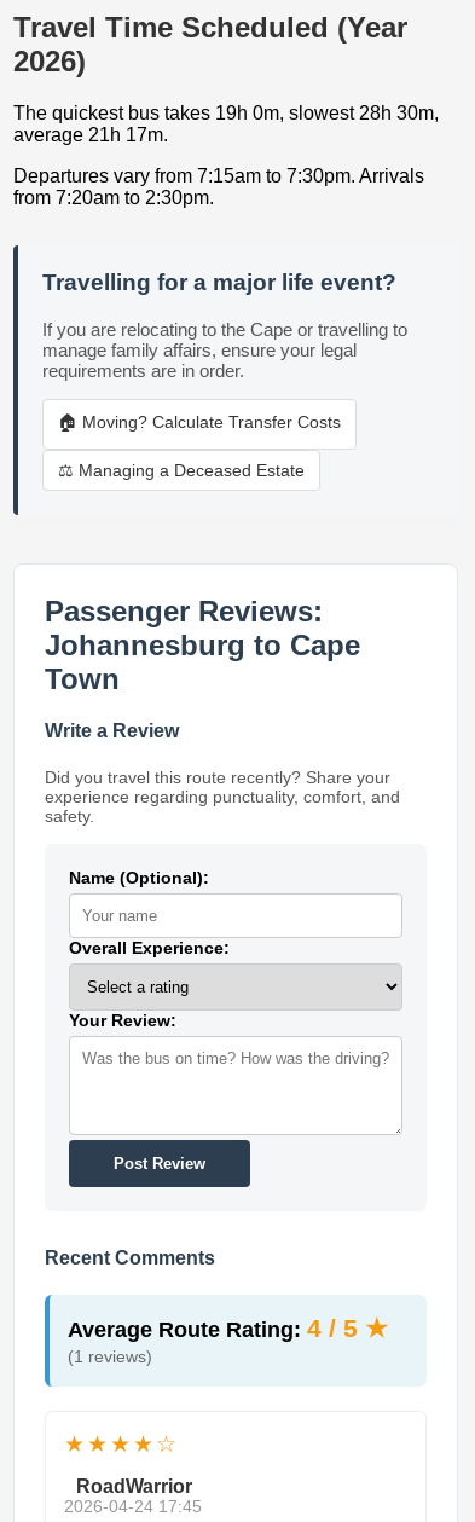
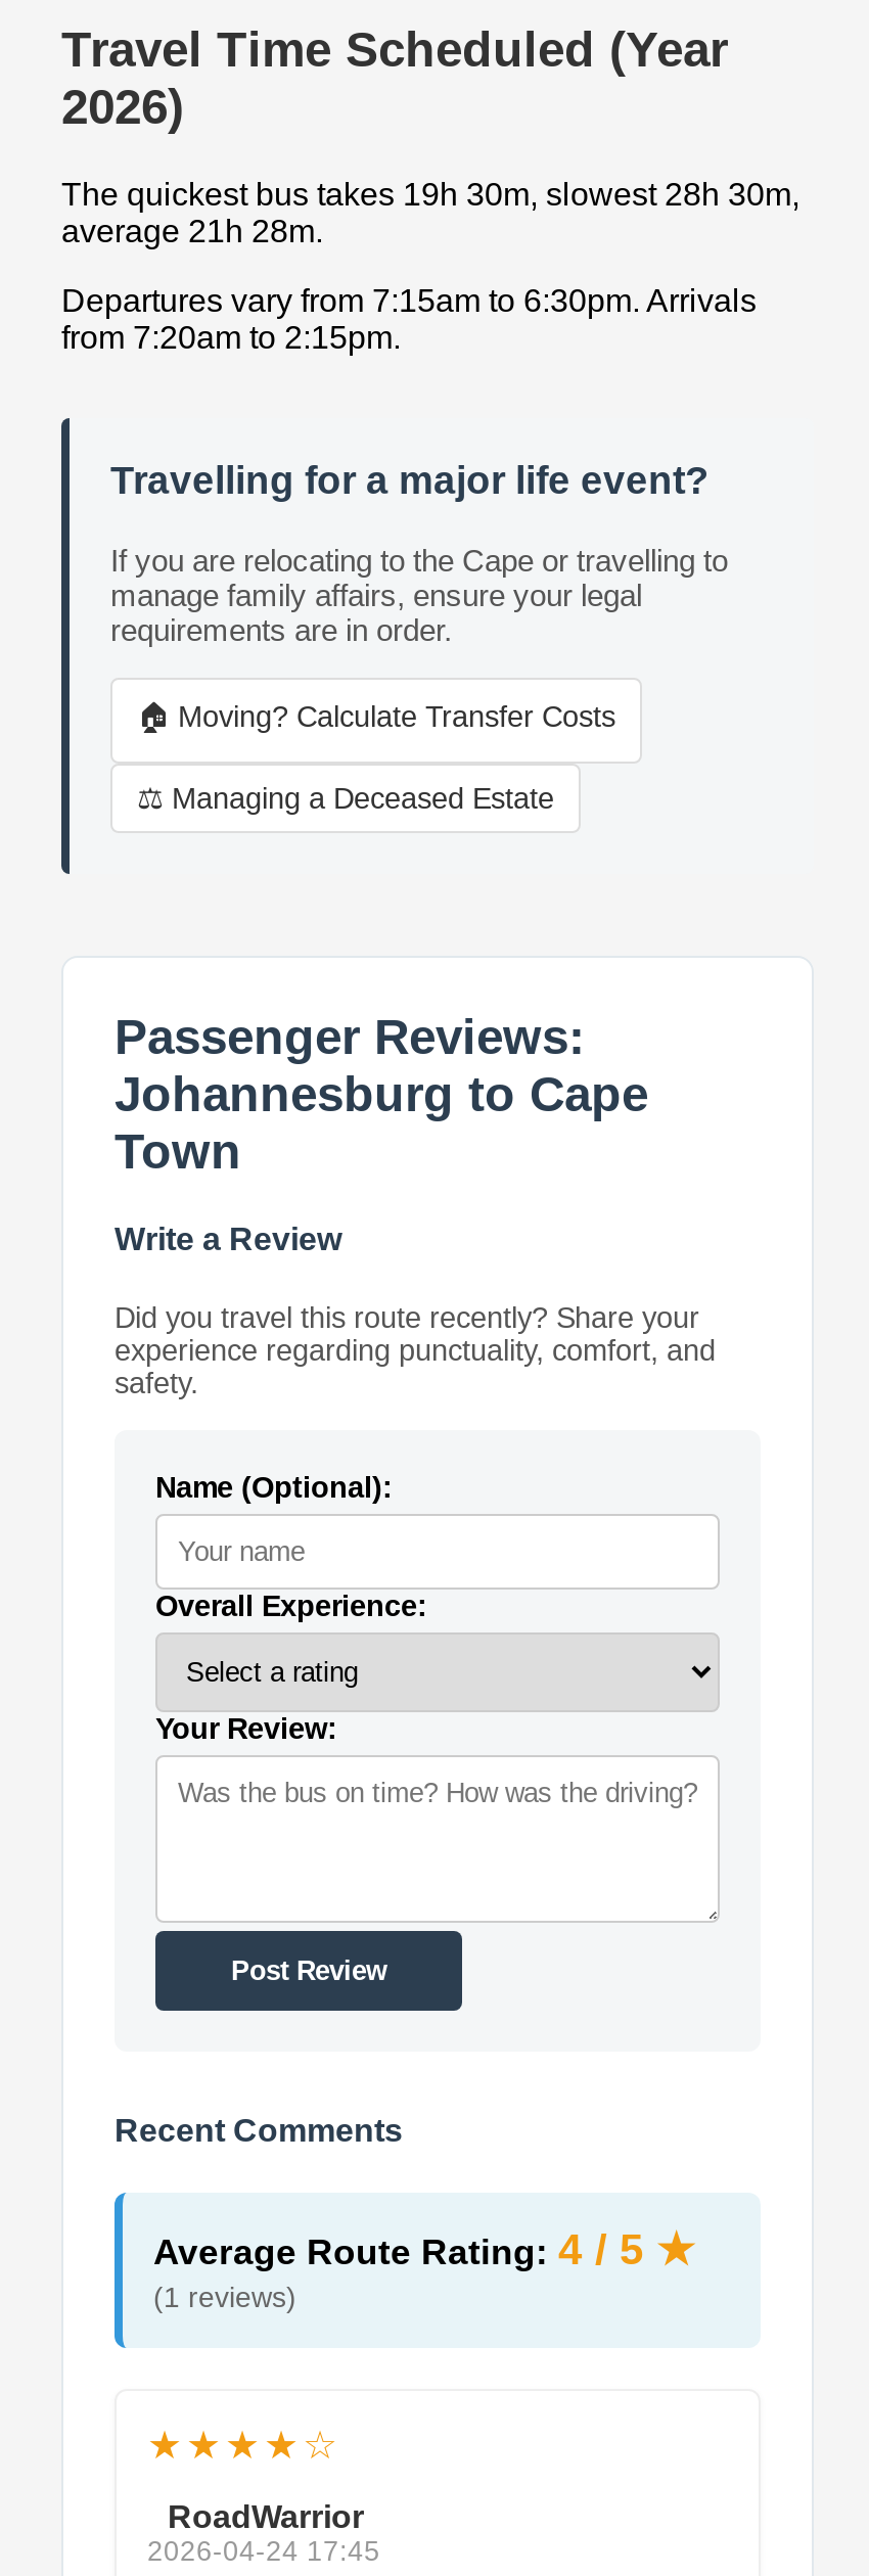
[13,103,439,123] The quickest bus takes 19h 0m, slowest 28h 30m, -> [61,177,799,211] The quickest bus takes 19h 30m, slowest 28h 30m,
[13,124,168,145] average 21h 17m. -> [61,213,323,248] average 21h 28m.
[13,165,424,186] Departures vary from 7:15am to 7:30pm. Arrivals -> [61,283,757,318] Departures vary from 7:15am to 6:30pm. Arrivals
[13,187,214,208] from 7:20am to 2:30pm. -> [61,320,401,355] from 7:20am to 2:15pm.

